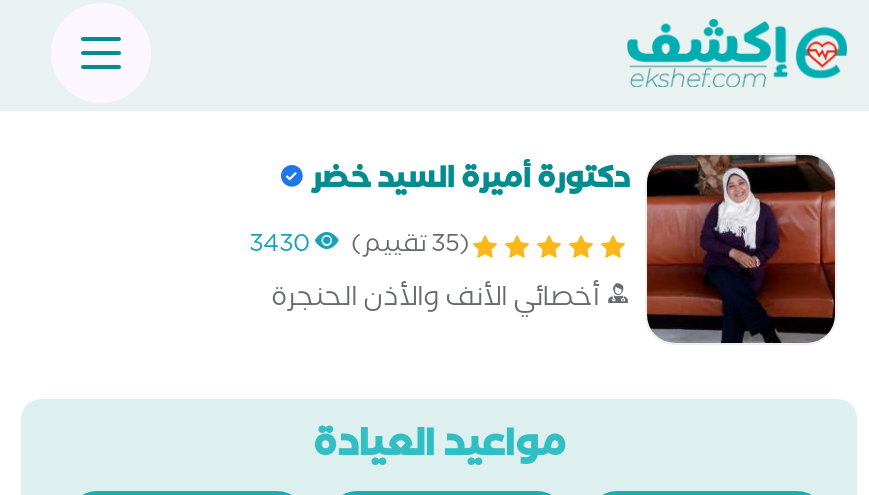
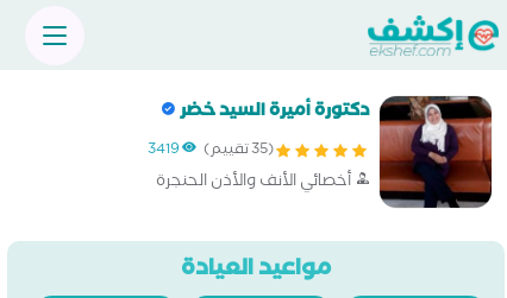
[249,224,311,270] 3430 -> [148,137,180,164] 3419

